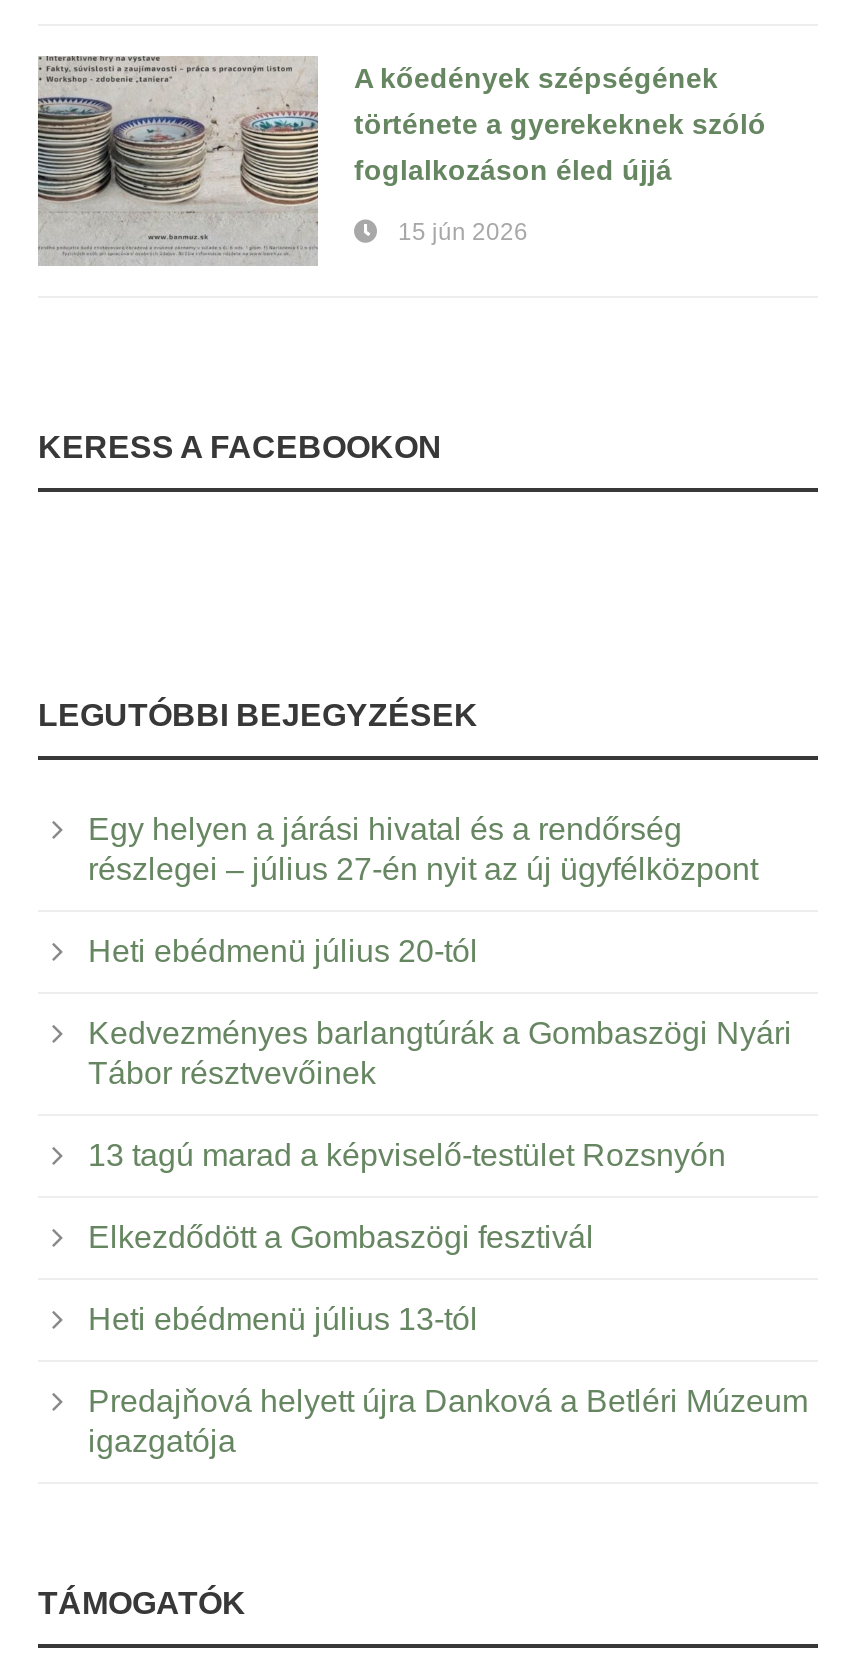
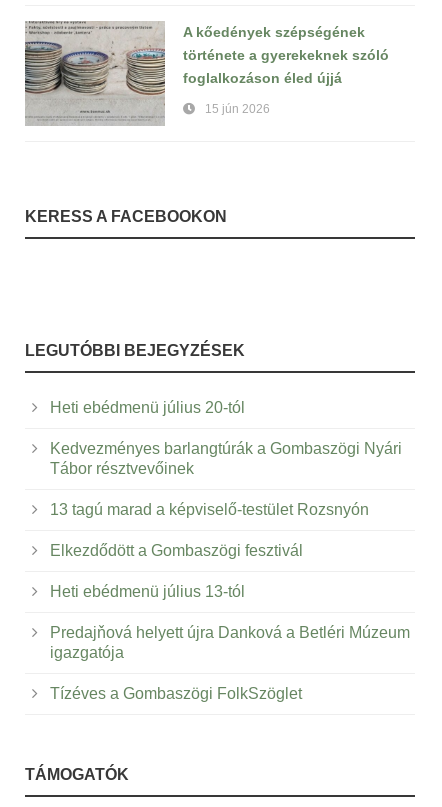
[88,811,758,885] Egy helyen a járási hivatal és a rendőrség | részlegei – július 27-én nyit az új ügyfélközpont -> none
moved [88,933,808,1457] -> [50,398,410,660]: Heti ebédmenü július 20-tól | Kedvezményes barlangtúrák a Gombaszögi Nyári | Tábor résztvevőinek | 13 tagú marad a képviselő-testület Rozsnyón | Elkezdődött a Gombaszögi fesztivál | Heti ebédmenü július 13-tól | Predajňová helyett újra Danková a Betléri Múzeum | igazgatója
none -> [50,684,302,701] Tízéves a Gombaszögi FolkSzöglet

